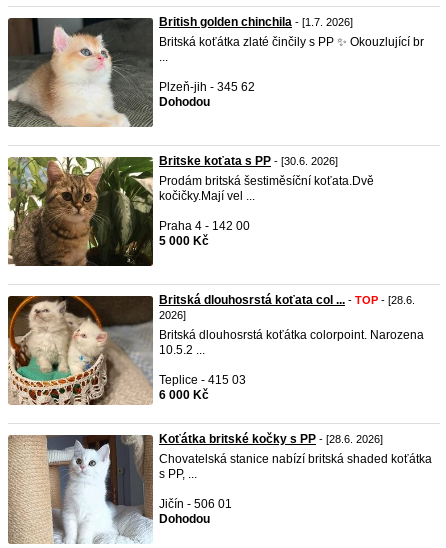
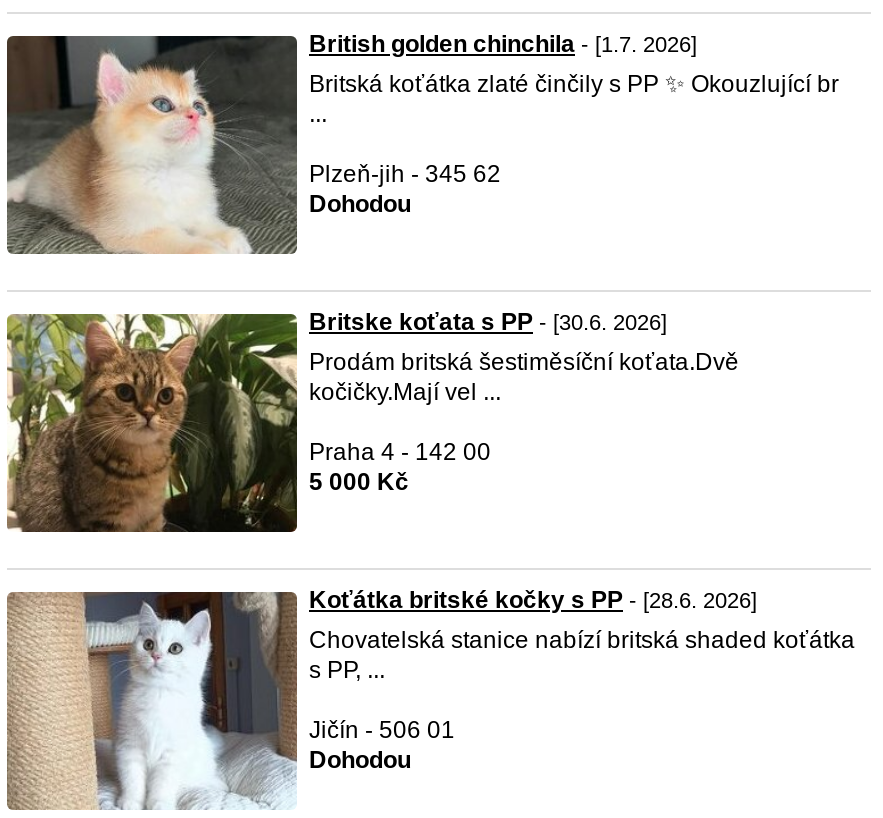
[8,293,424,406] [image] | Britská dlouhosrstá koťata col ... - TOP - [28.6. | 2026] | Britská dlouhosrstá koťátka colorpoint. Narozena | 10.5.2 ... | Teplice - 415 03 | 6 000 Kč -> none

